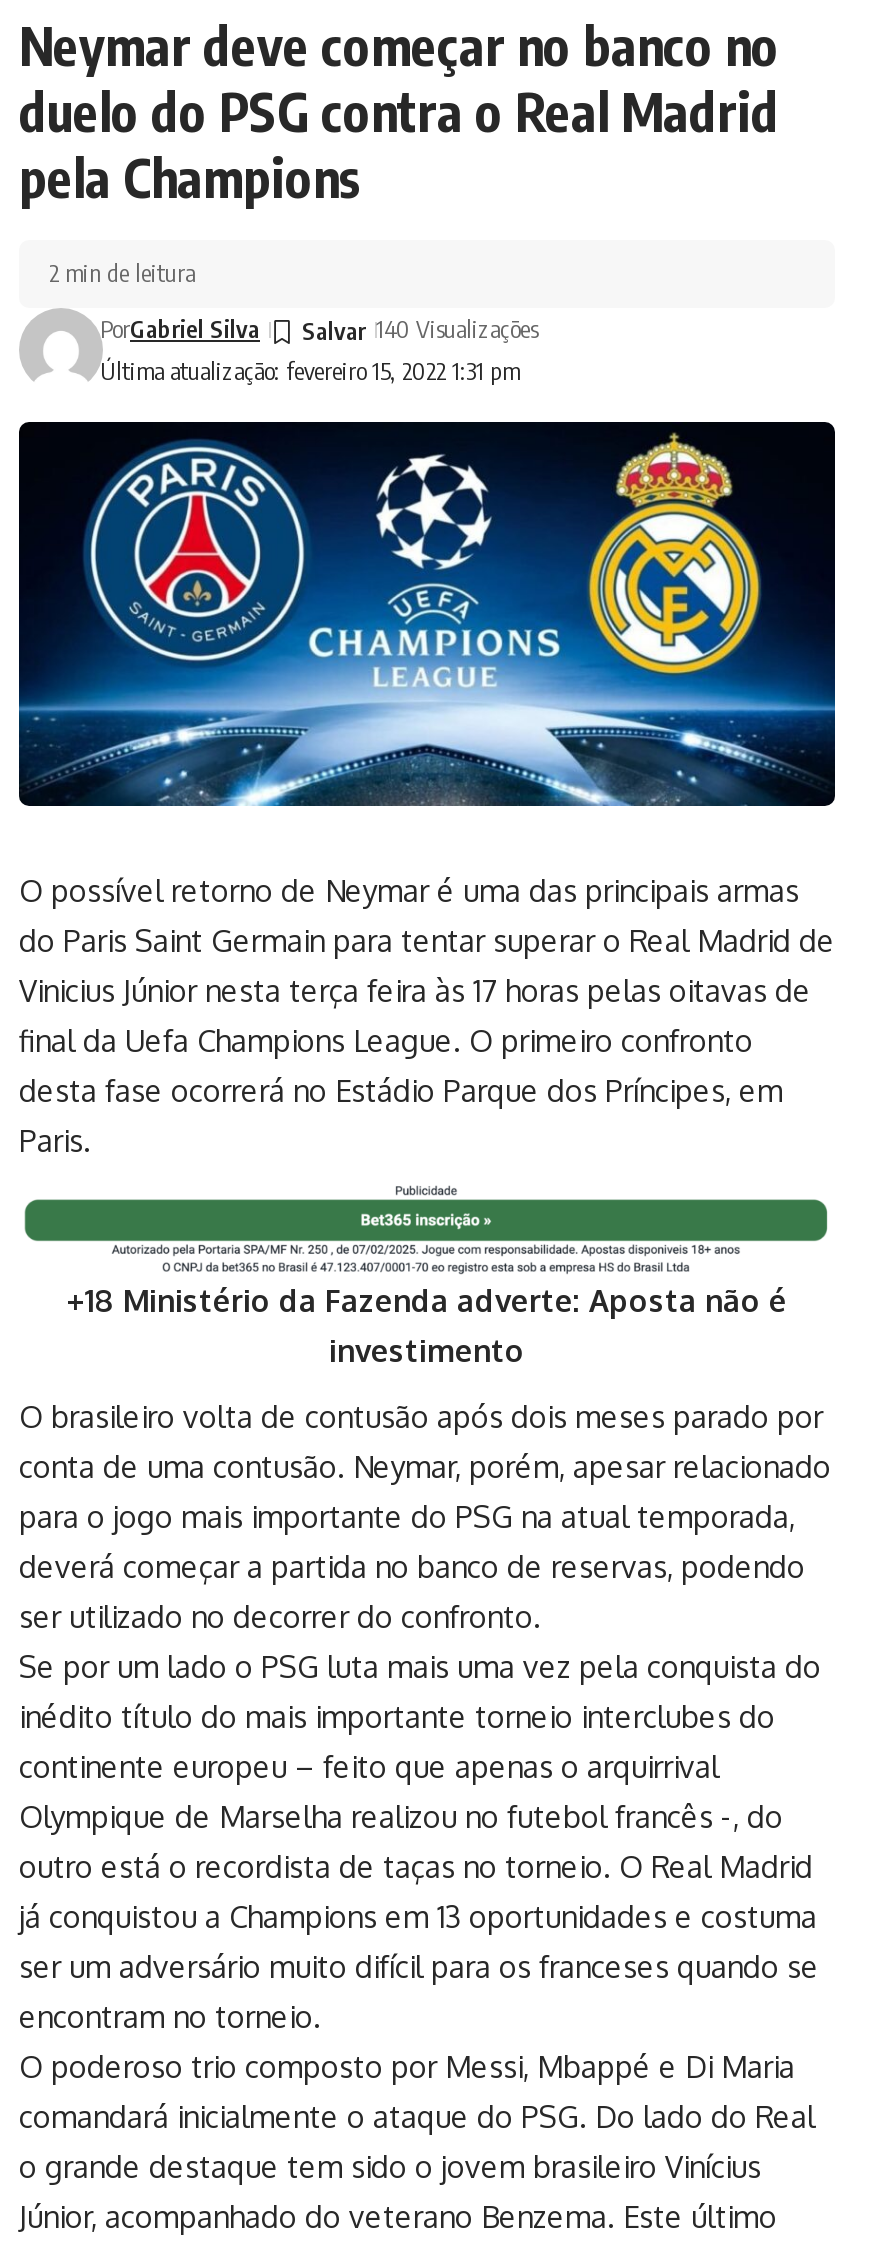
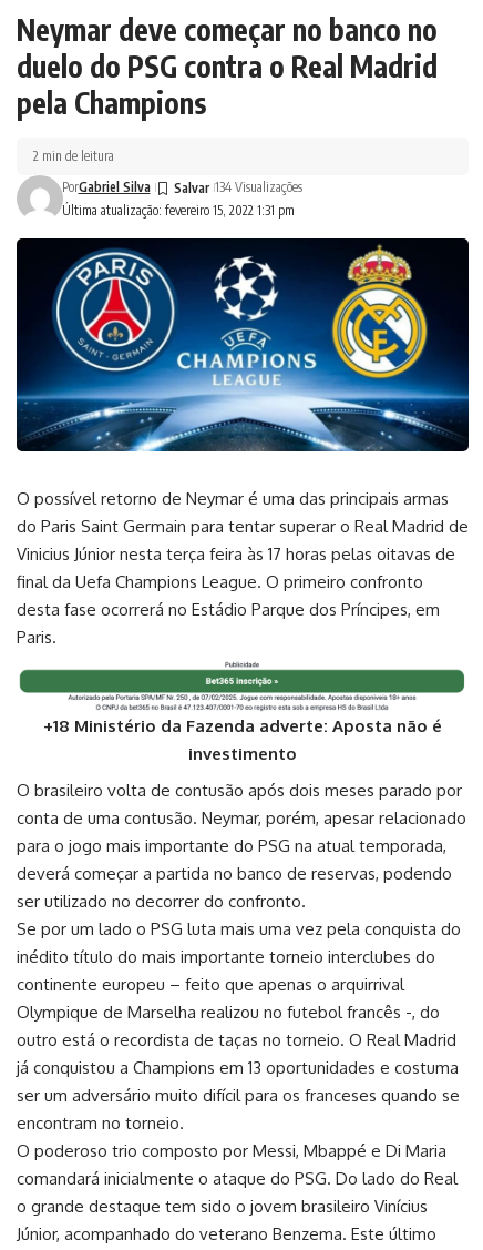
[376,314,538,344] 140 Visualizações -> [214,179,302,195] 134 Visualizações

